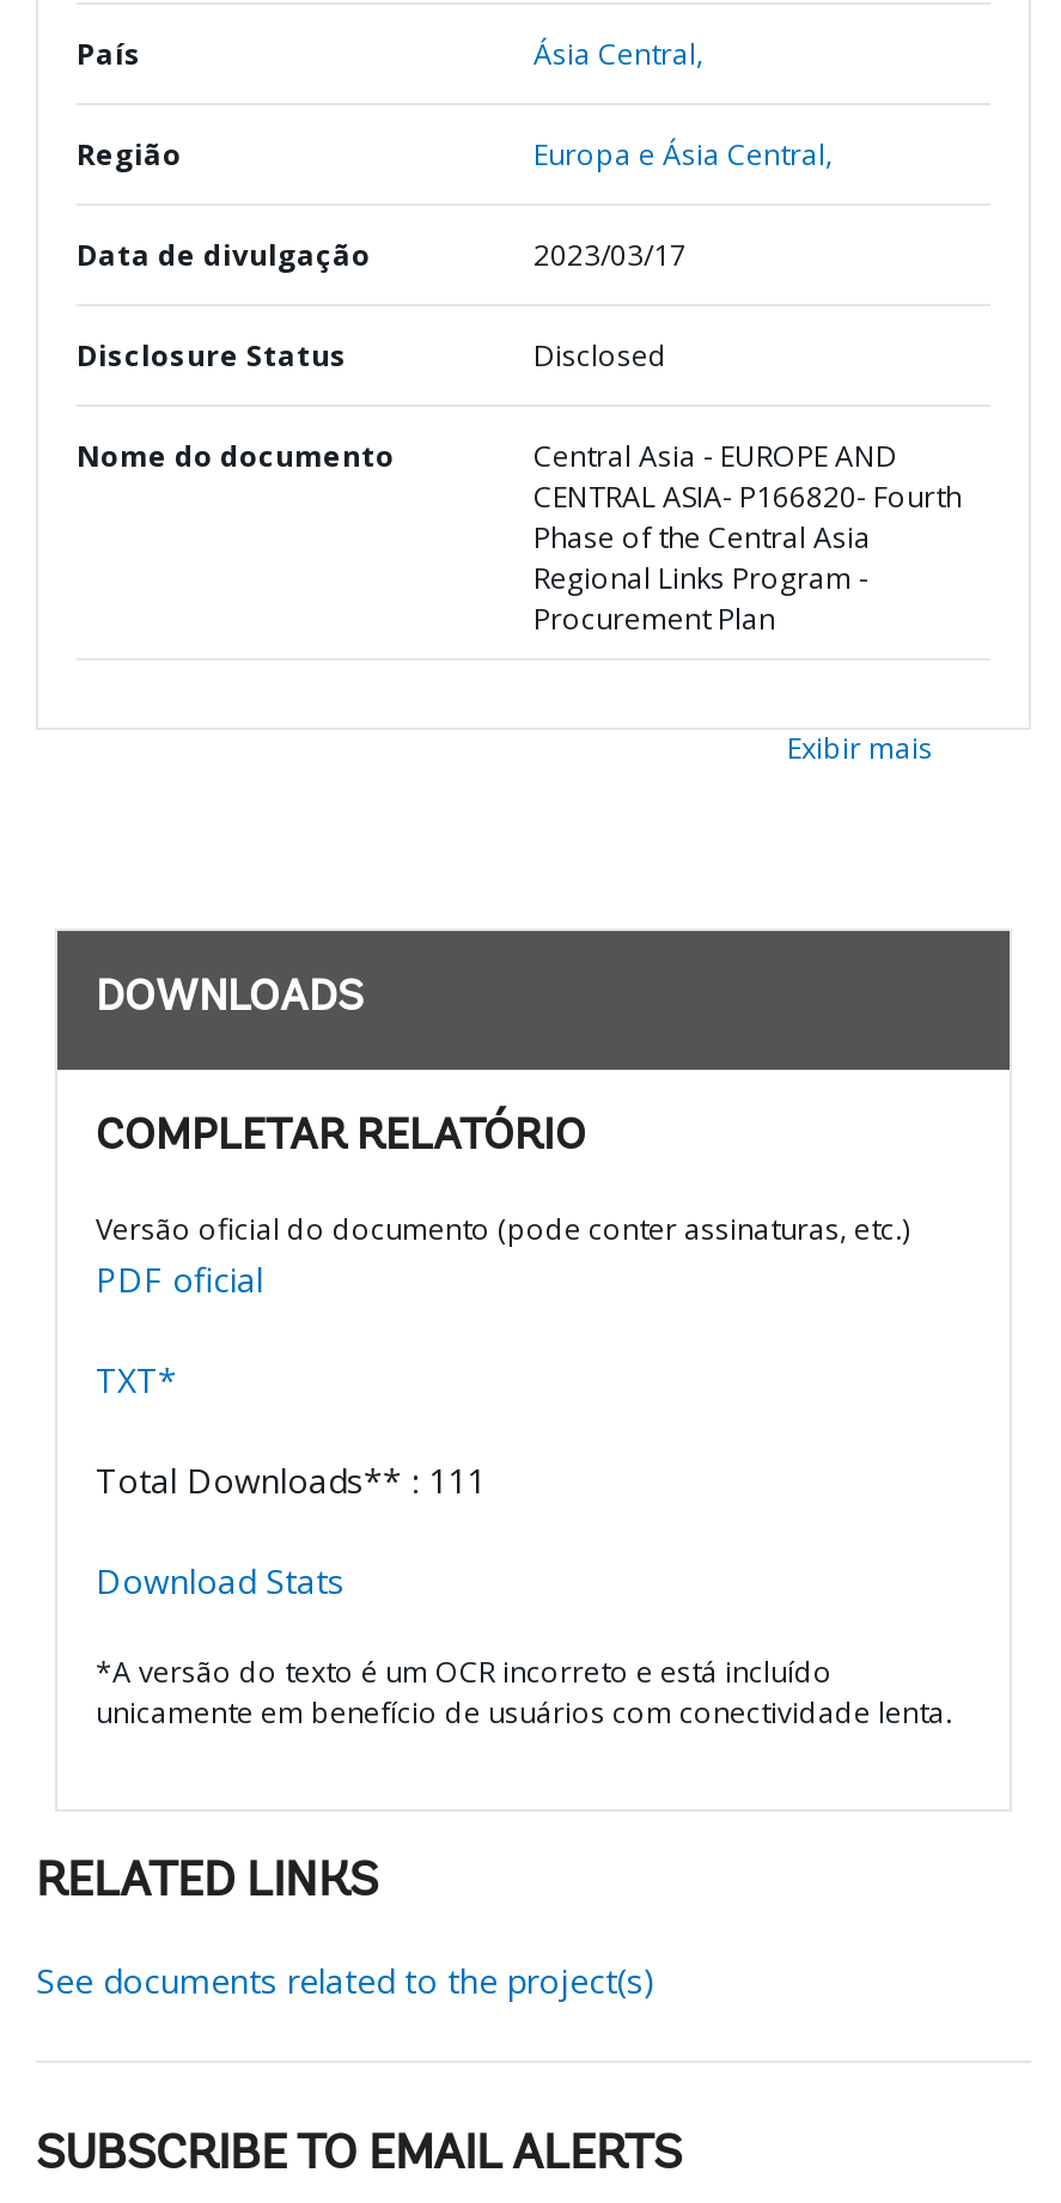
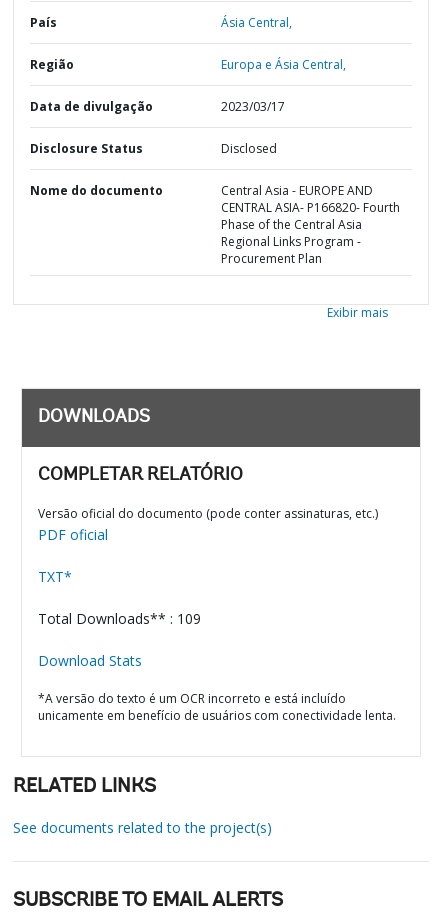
[96,1457,486,1503] Total Downloads** : 111 -> [38,609,201,628] Total Downloads** : 109

